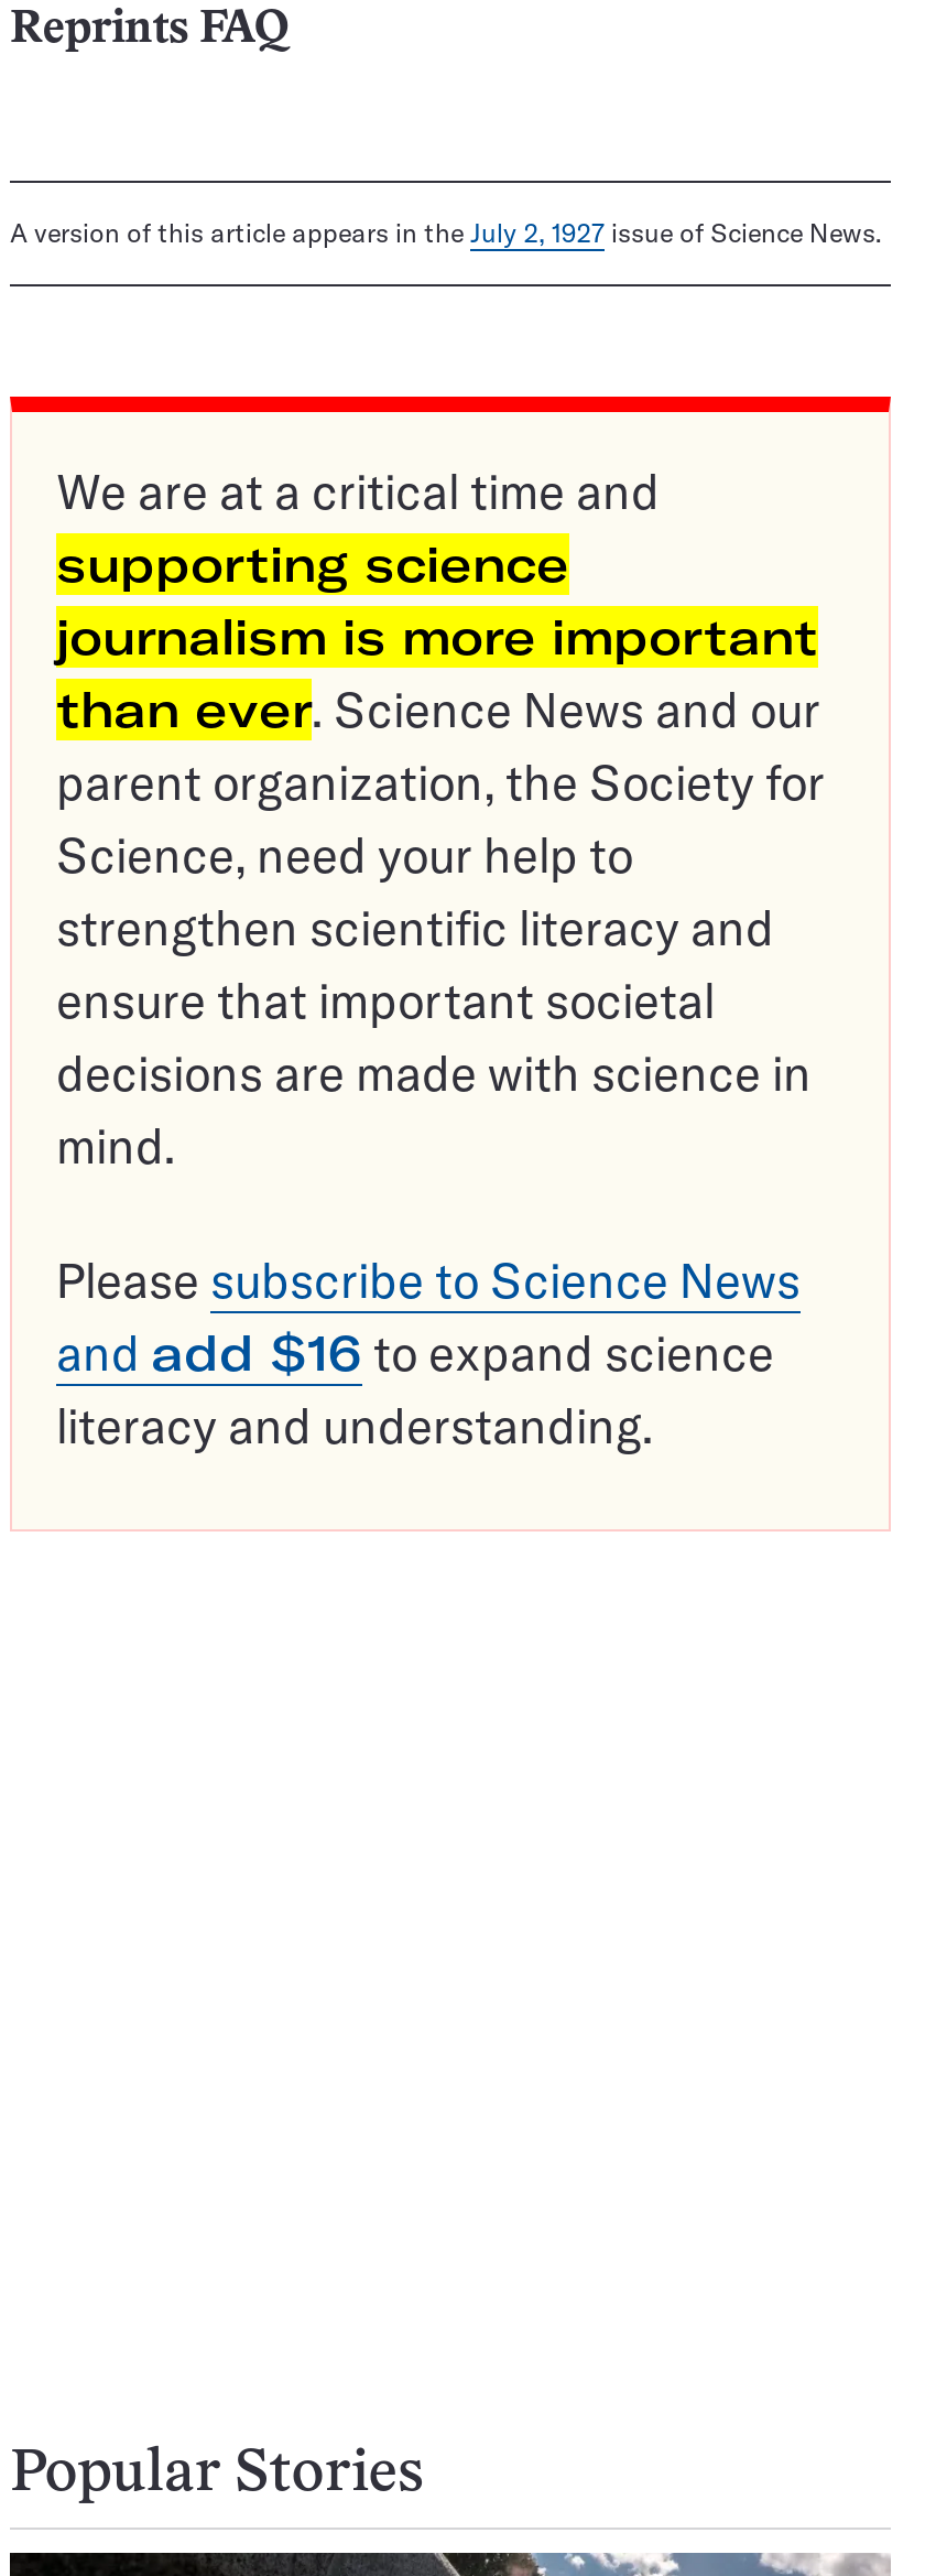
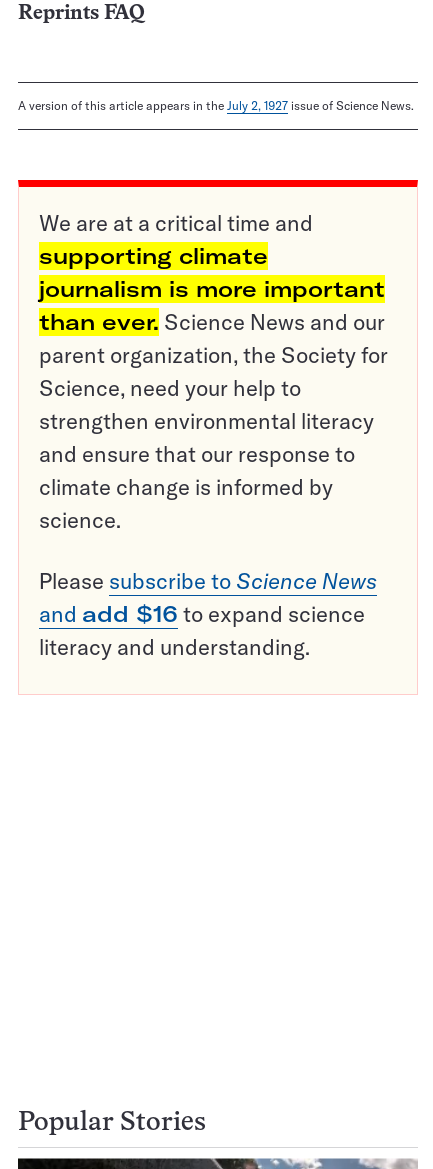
[56,534,569,596] supporting science -> [39,242,268,270] supporting climate
[56,898,812,1177] strengthen scientific literacy and | ensure that important societal | decisions are made with science in | mind. -> [39,407,374,534] strengthen environmental literacy | and ensure that our response to | climate change is informed by | science.

